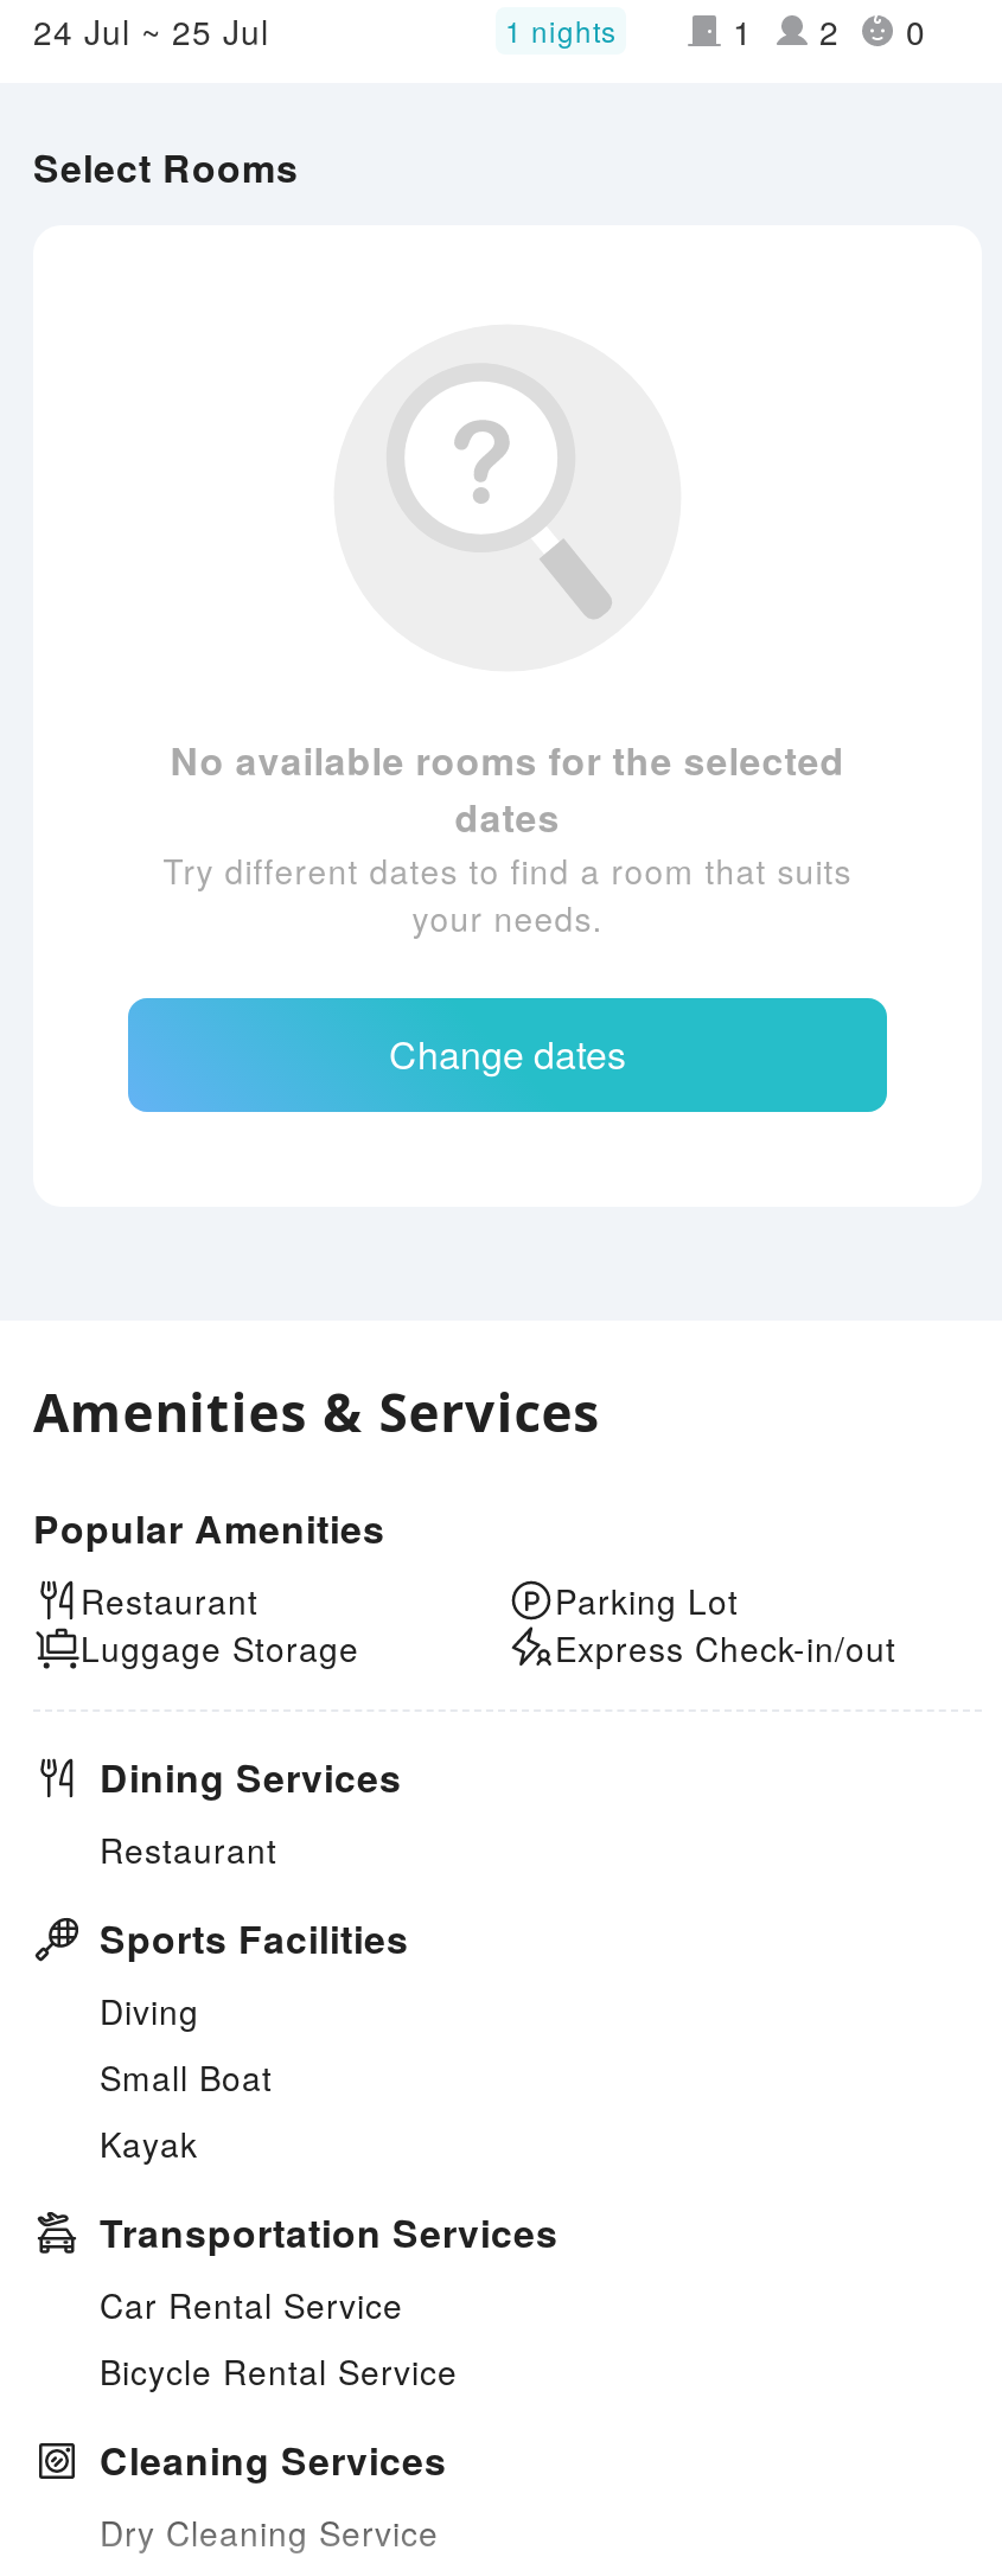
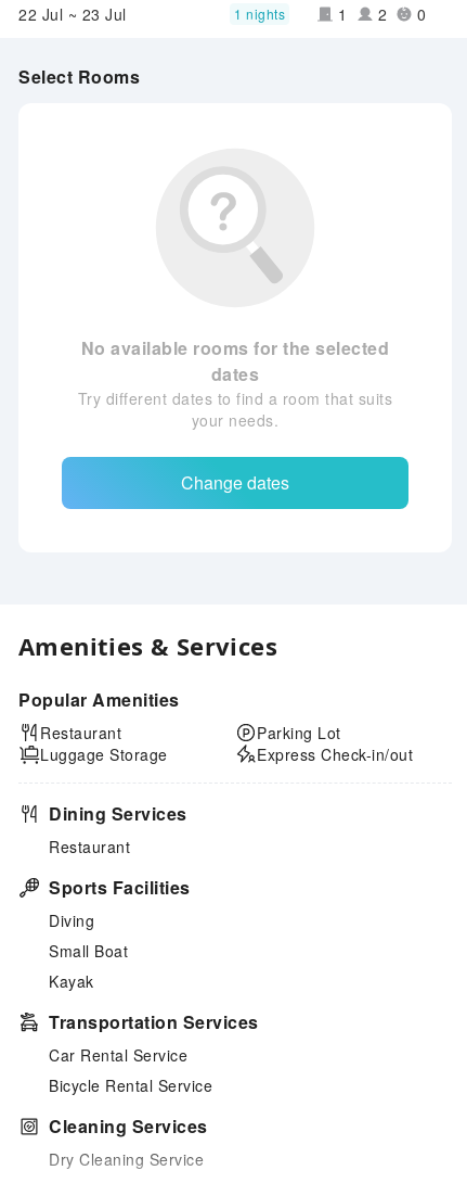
[33,7,269,55] 24 Jul ~ 25 Jul -> [18,3,126,25] 22 Jul ~ 23 Jul

